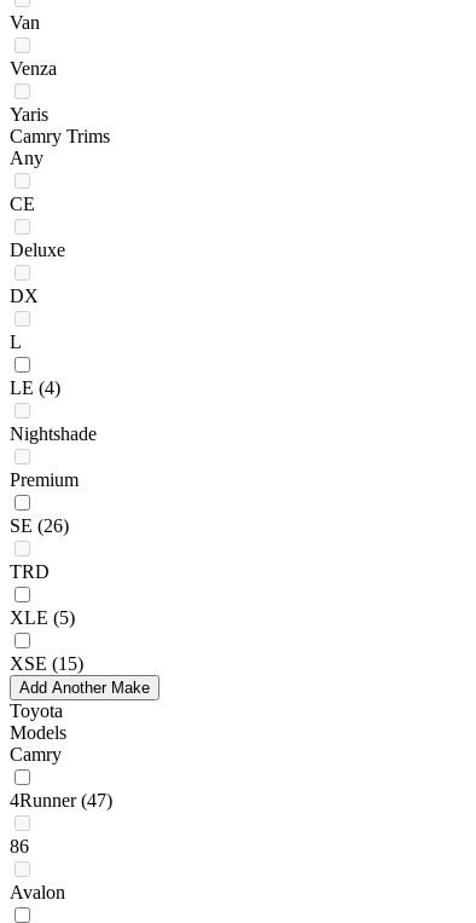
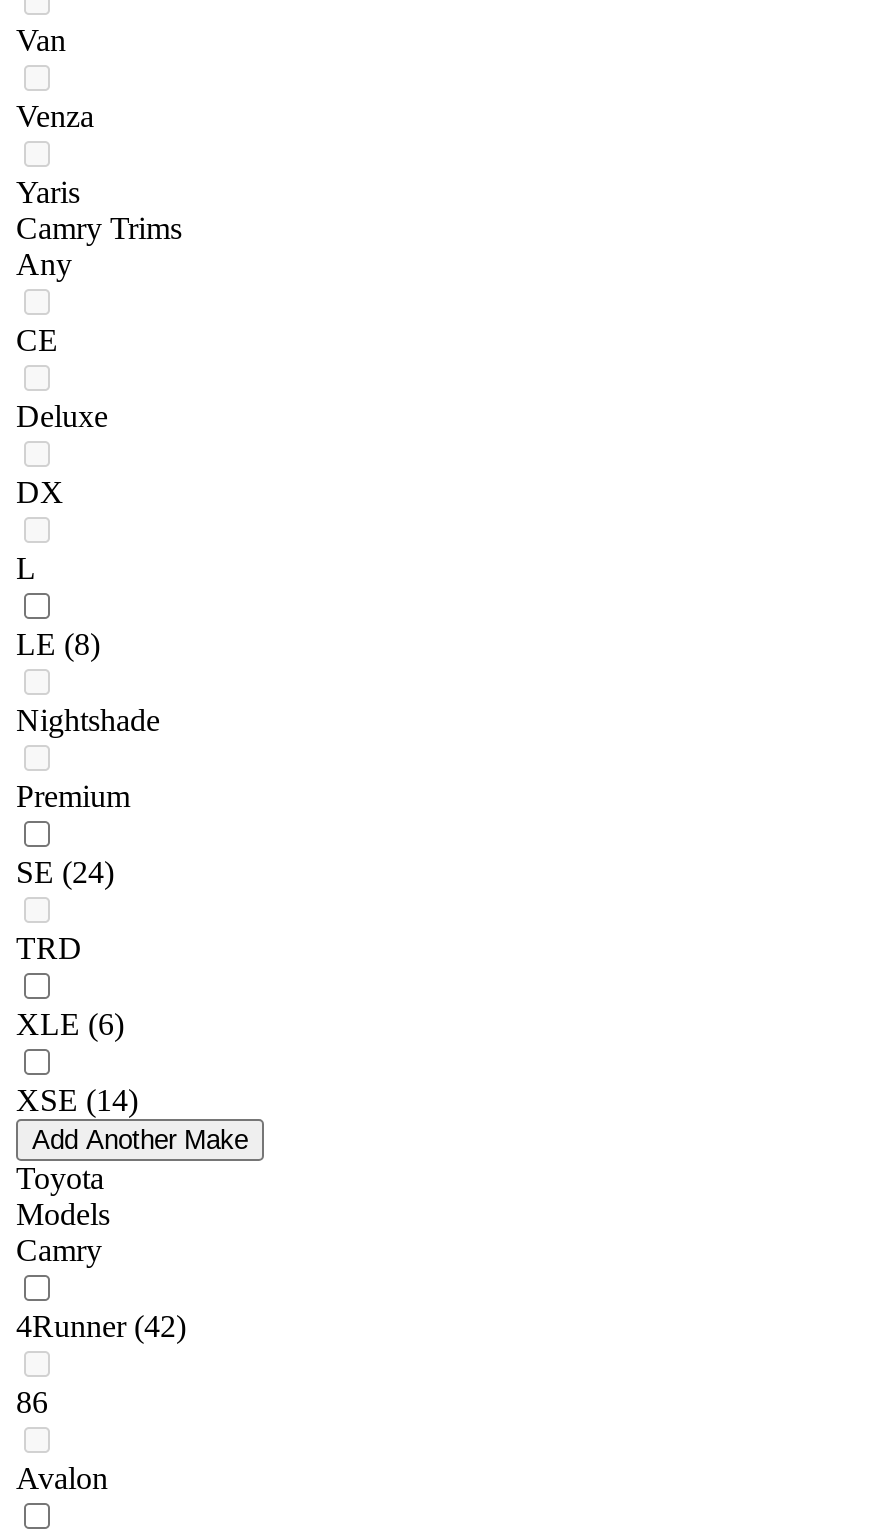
[10,378,60,398] LE (4) -> [16,628,100,662] LE (8)
[10,516,69,536] SE (26) -> [16,856,114,890] SE (24)
[10,608,75,628] XLE (5) -> [16,1008,124,1042] XLE (6)
[10,654,83,674] XSE (15) -> [16,1084,138,1118] XSE (14)
[10,790,112,811] 4Runner (47) -> [16,1310,186,1344] 4Runner (42)

